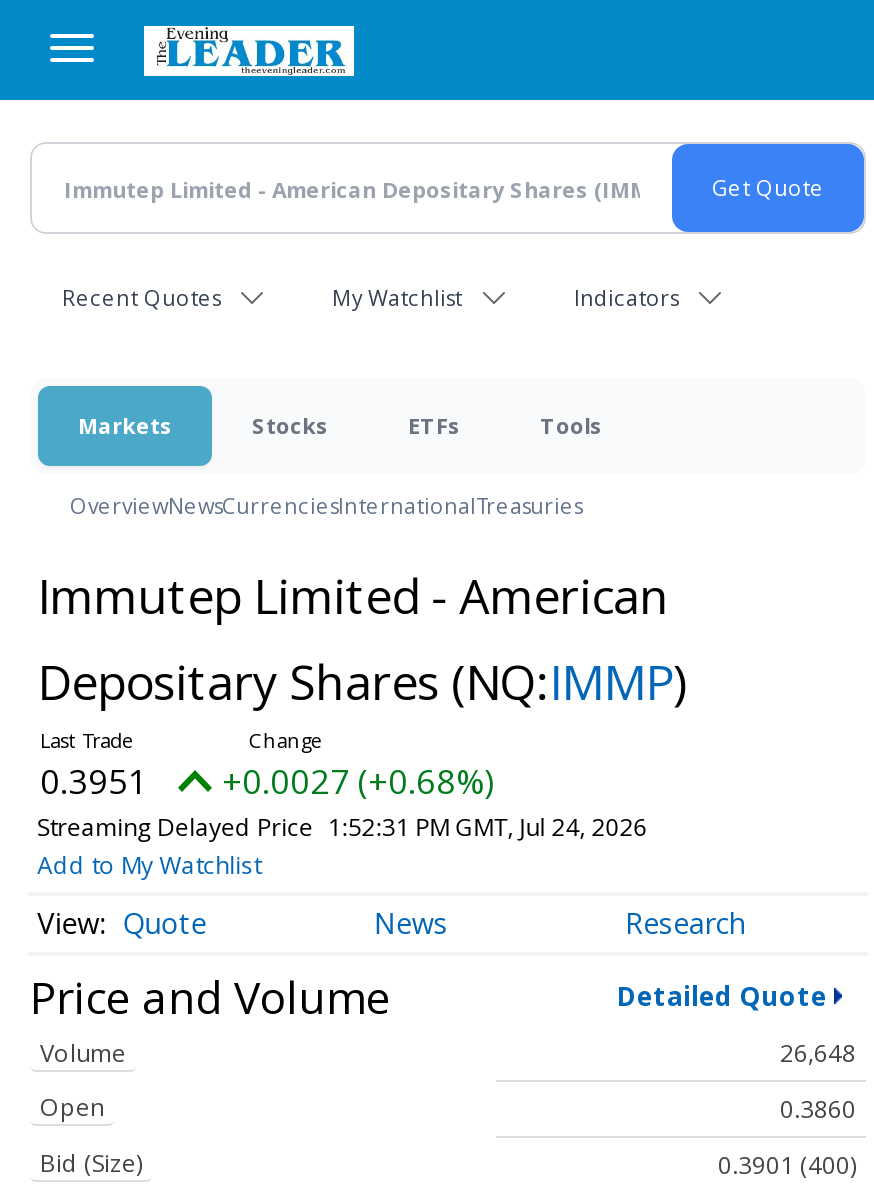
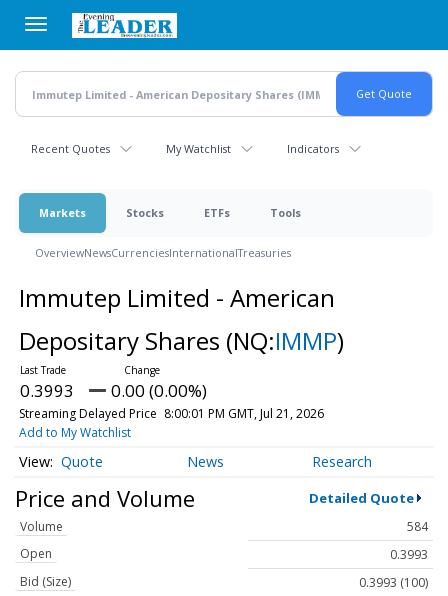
[40,758,148,804] 0.3951 -> [20,379,74,402] 0.3993
[222,758,494,804] +0.0027 (+0.68%) -> [111,379,207,402] 0.00 (0.00%)
[37,810,648,844] Streaming Delayed Price 1:52:31 PM GMT, Jul 24, 2026 -> [19,405,324,422] Streaming Delayed Price 8:00:01 PM GMT, Jul 21, 2026
[780,1037,856,1071] 26,648 -> [407,518,428,535] 584
[780,1093,856,1127] 0.3860 -> [390,546,428,563] 0.3993
[718,1149,856,1183] 0.3901 (400) -> [359,574,428,591] 0.3993 (100)

